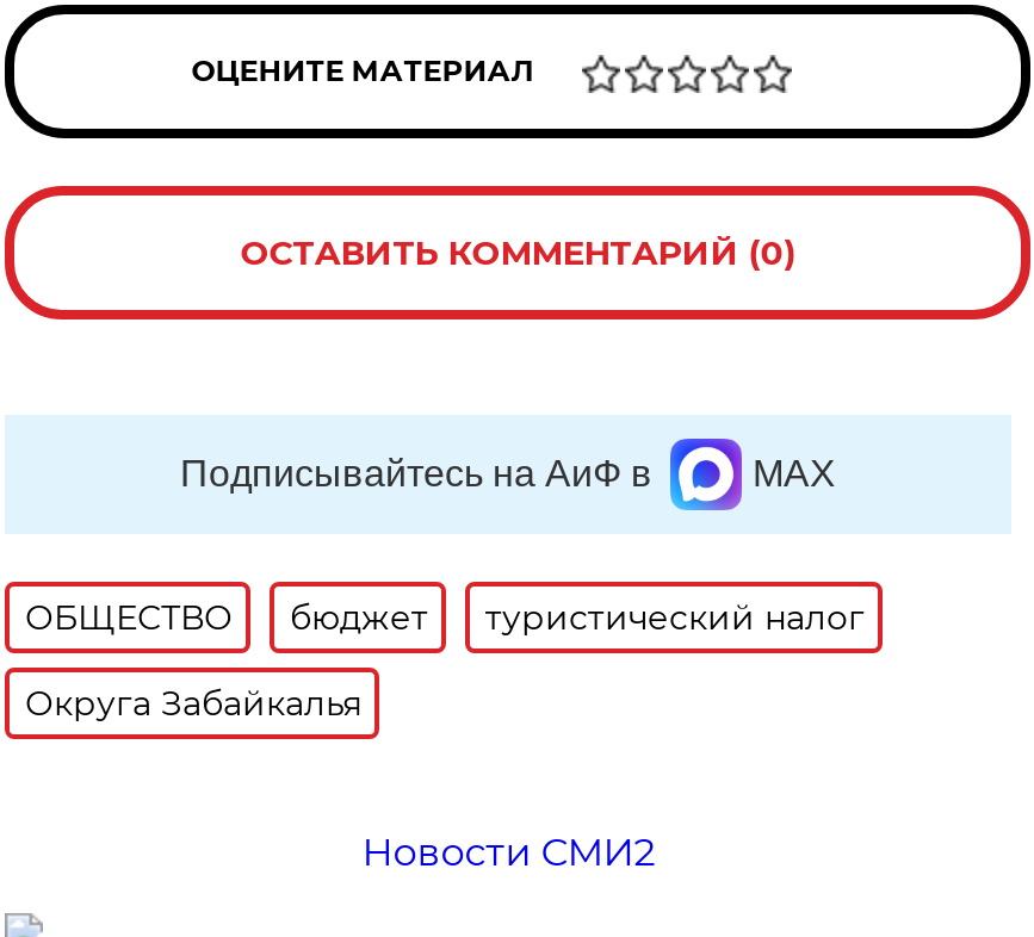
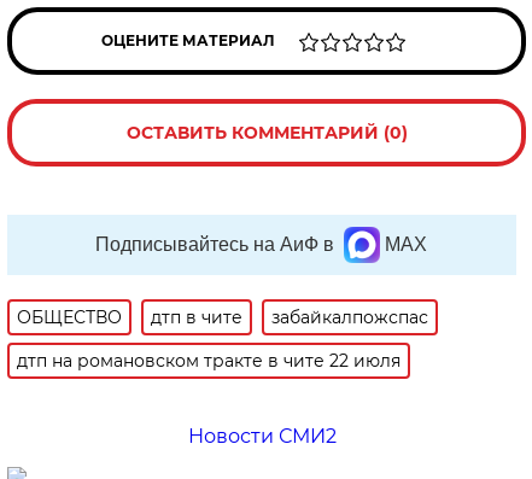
[290,596,864,639] бюджет | туристический налог -> [151,306,429,328] дтп в чите | забайкалпожспас
[25,682,361,725] Округа Забайкалья -> [17,350,401,372] дтп на романовском тракте в чите 22 июля

